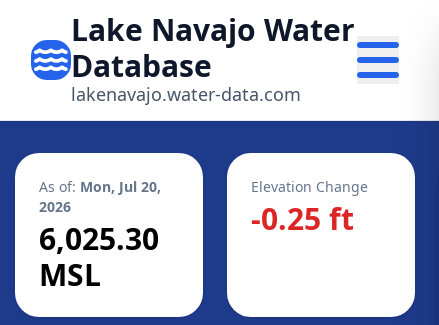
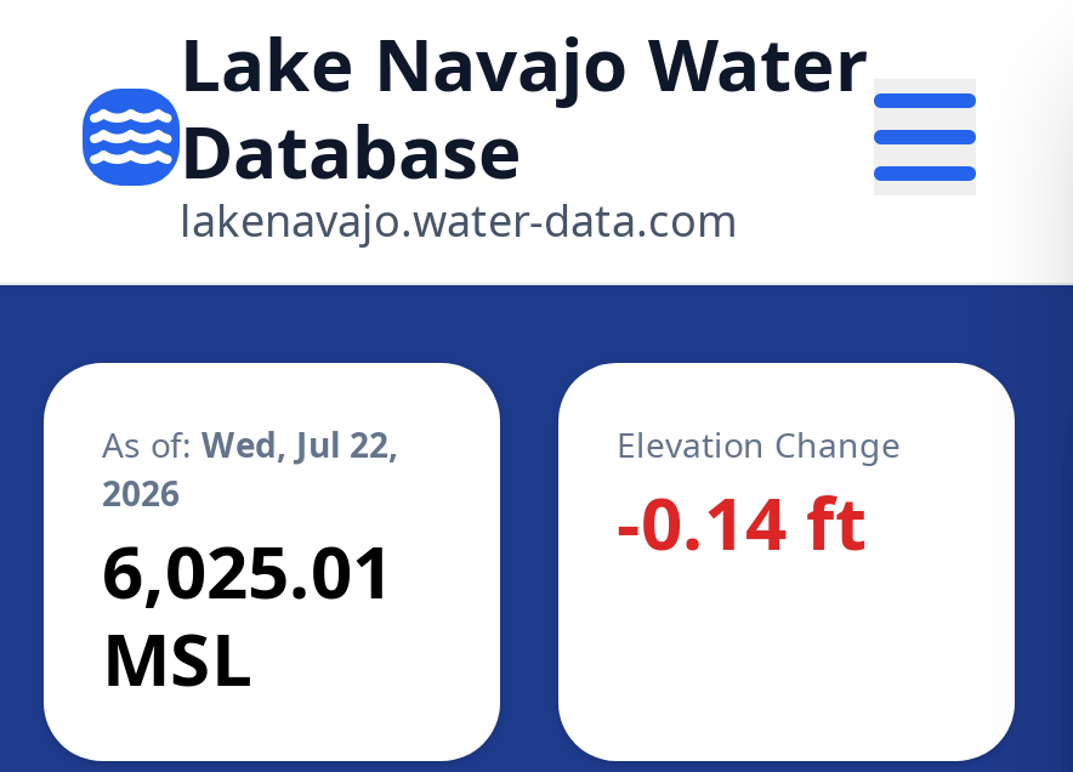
[39,177,161,196] As of: Mon, Jul 20, -> [102,421,398,467] As of: Wed, Jul 22,
[251,198,354,239] -0.25 ft -> [617,472,867,572] -0.14 ft
[39,218,159,259] 6,025.30 -> [102,521,393,620] 6,025.01

